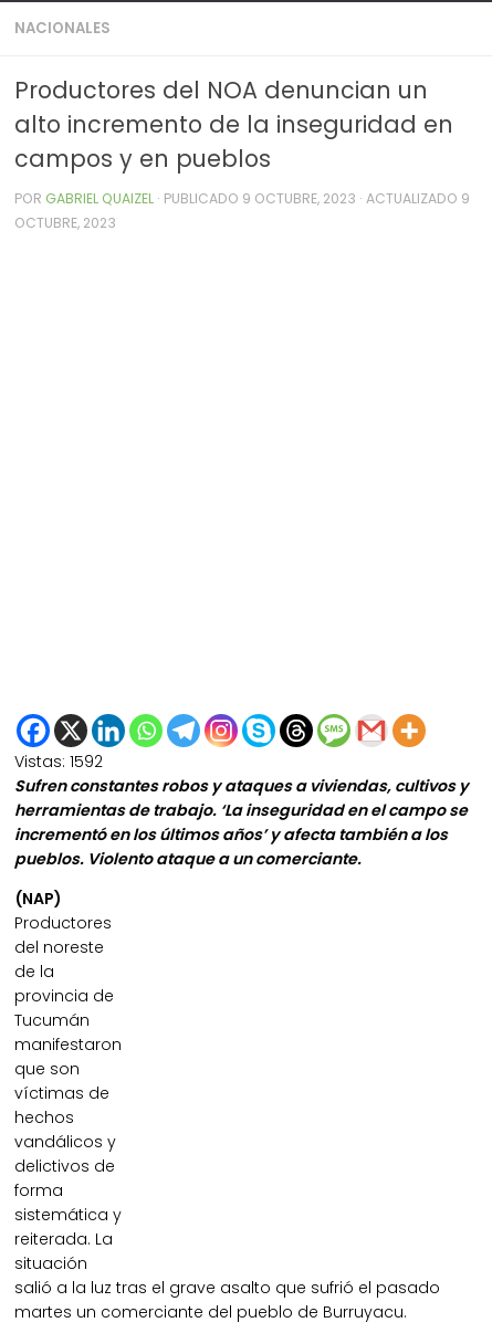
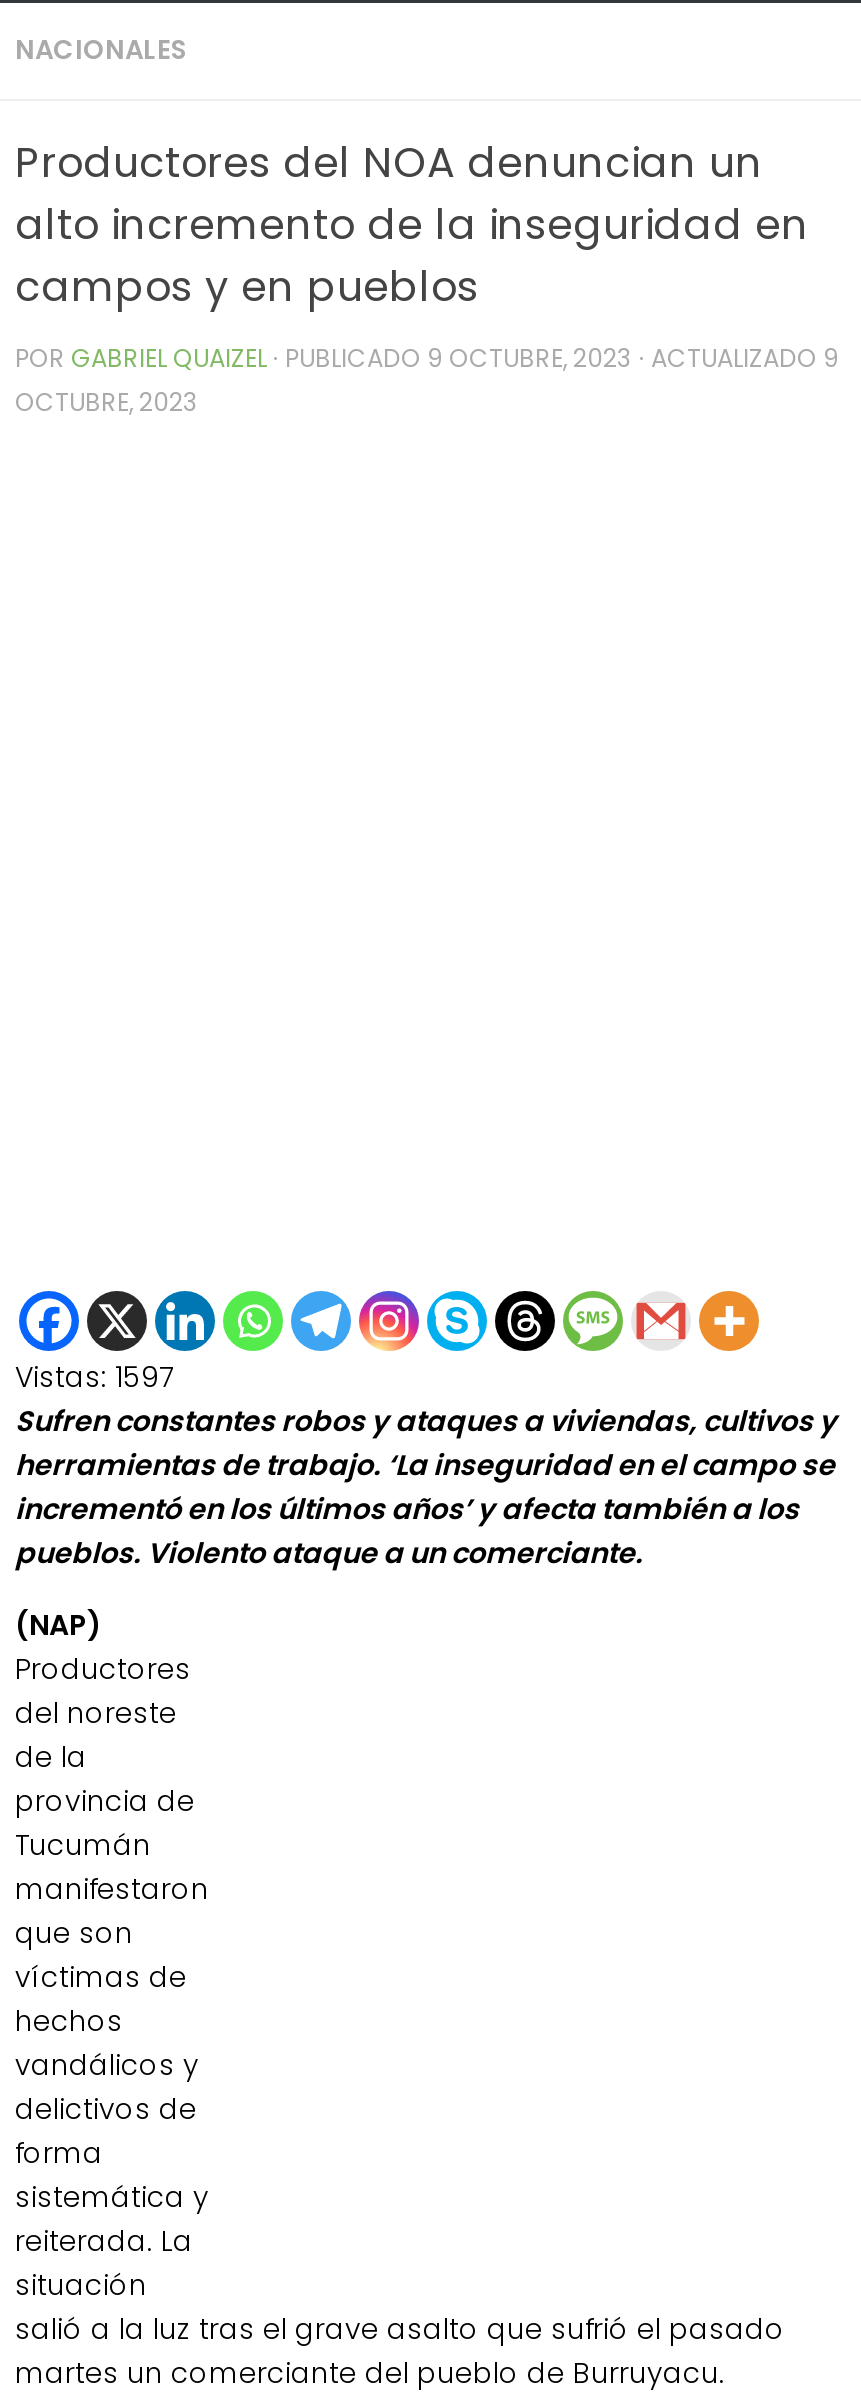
[14,751,103,773] Vistas: 1592 -> [15,1357,175,1397] Vistas: 1597

